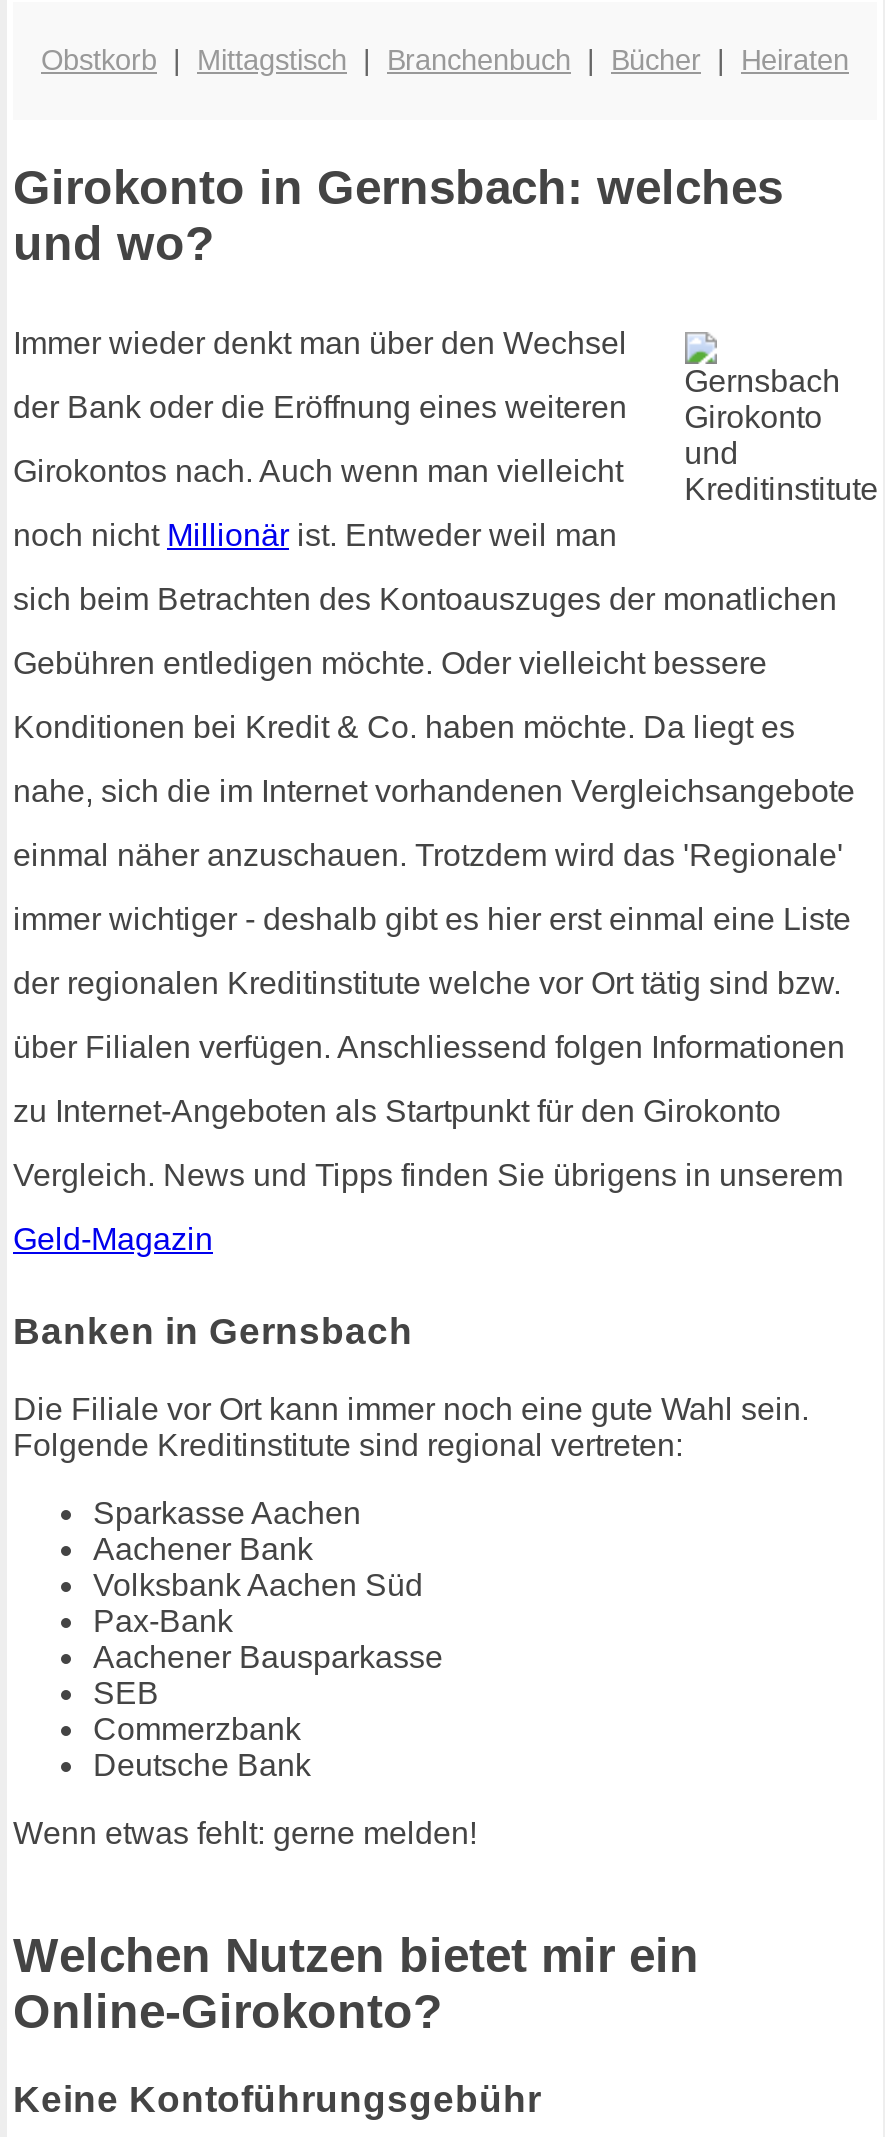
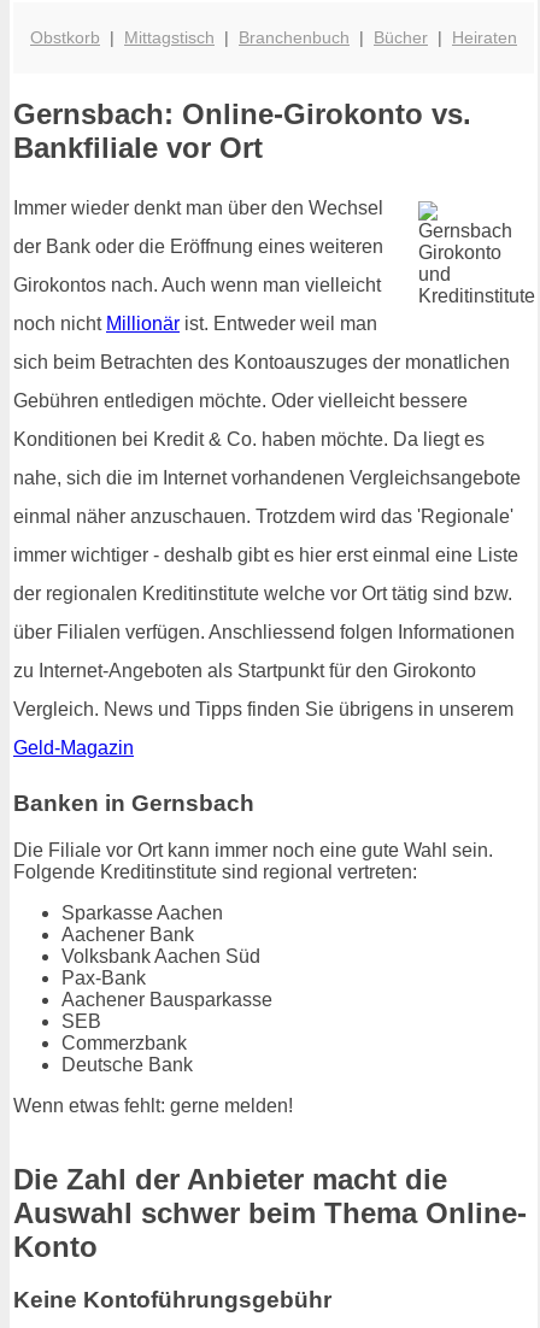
[13,161,783,271] Girokonto in Gernsbach: welches | und wo? -> [13,98,471,164] Gernsbach: Online-Girokonto vs. | Bankfiliale vor Ort
[13,1927,699,2037] Welchen Nutzen bietet mir ein | Online-Girokonto? -> [13,1162,527,1262] Die Zahl der Anbieter macht die | Auswahl schwer beim Thema Online- | Konto

